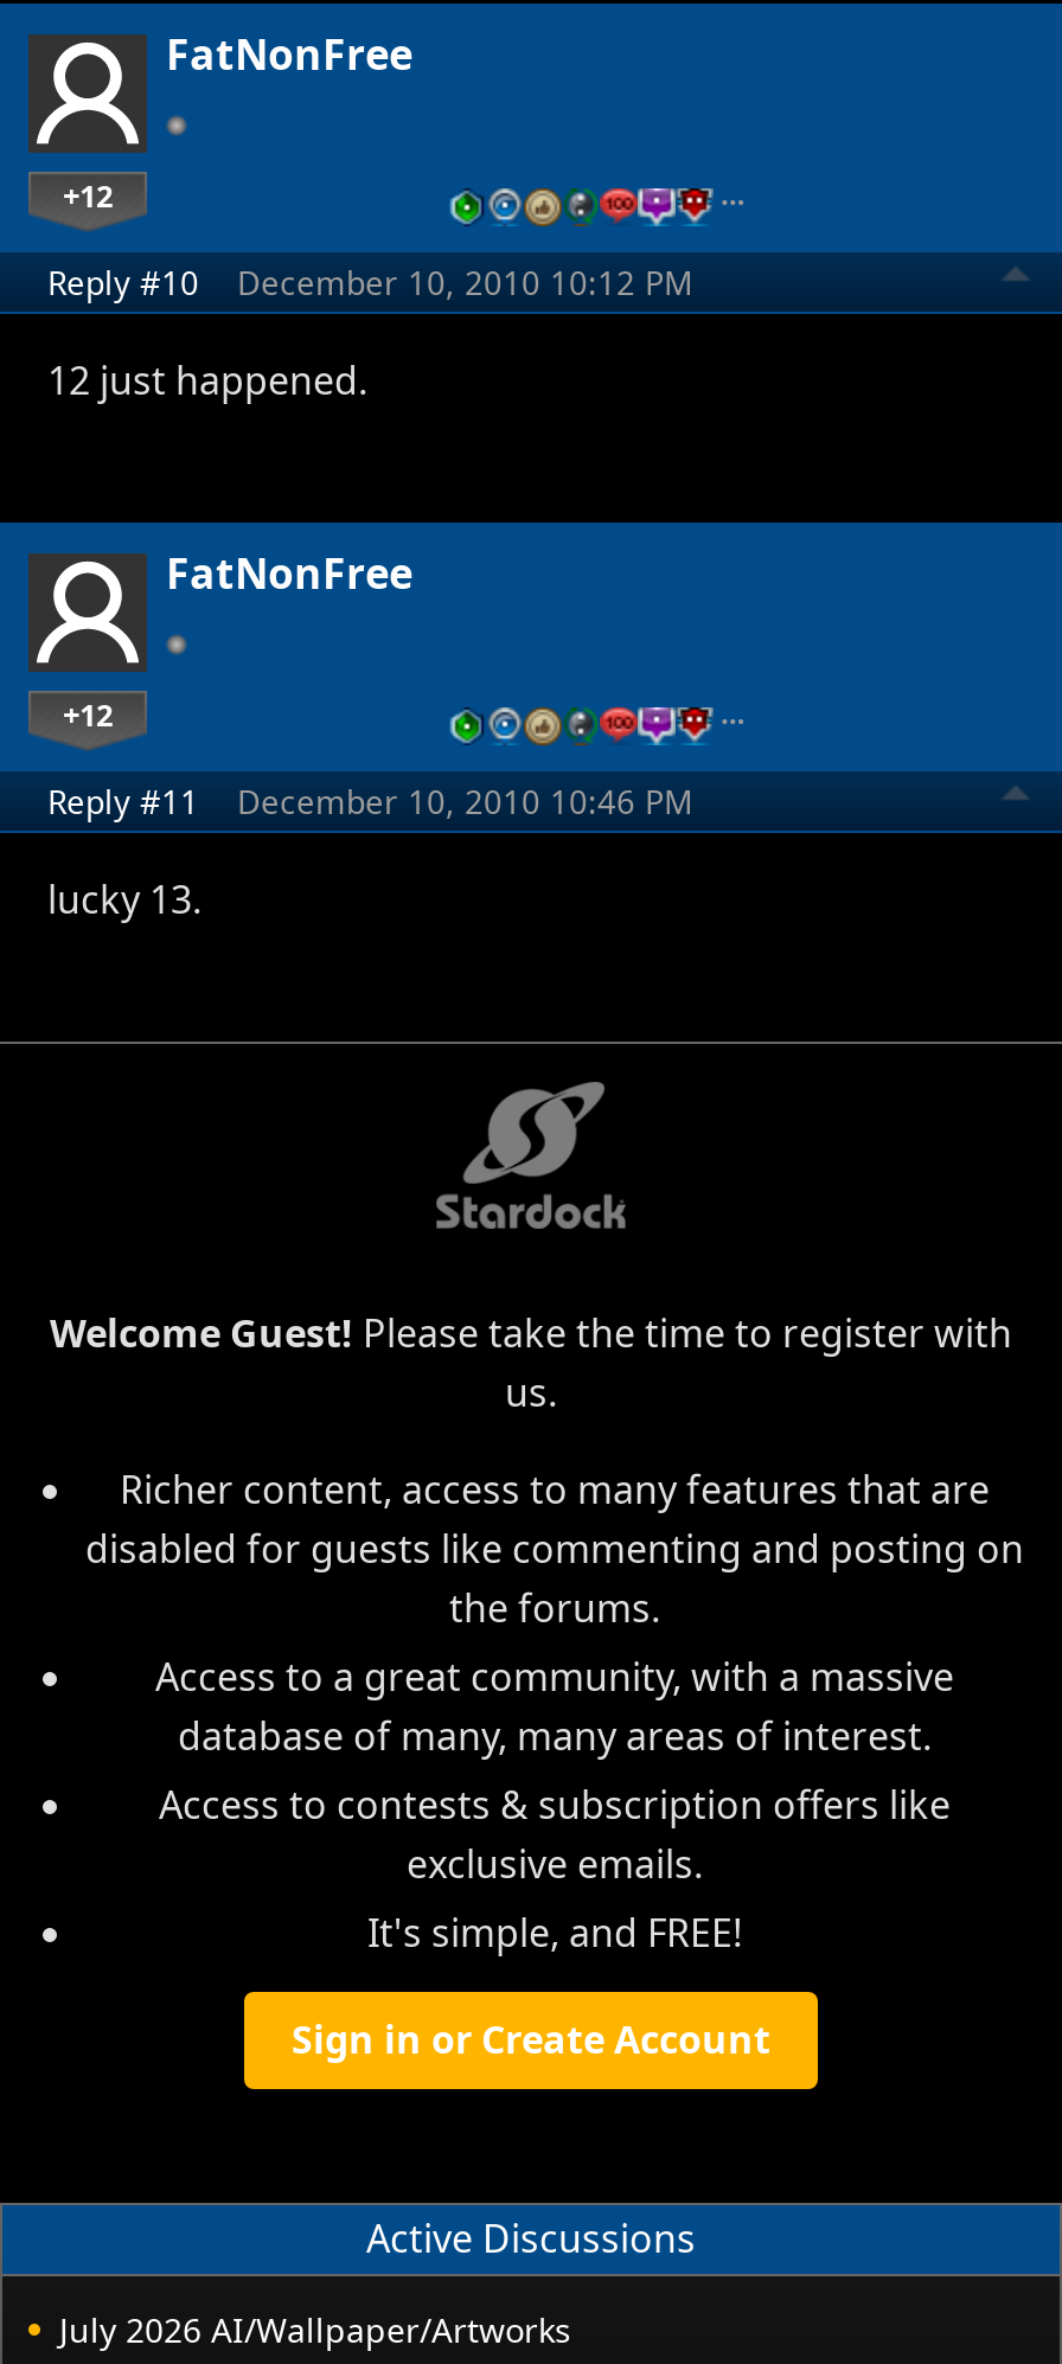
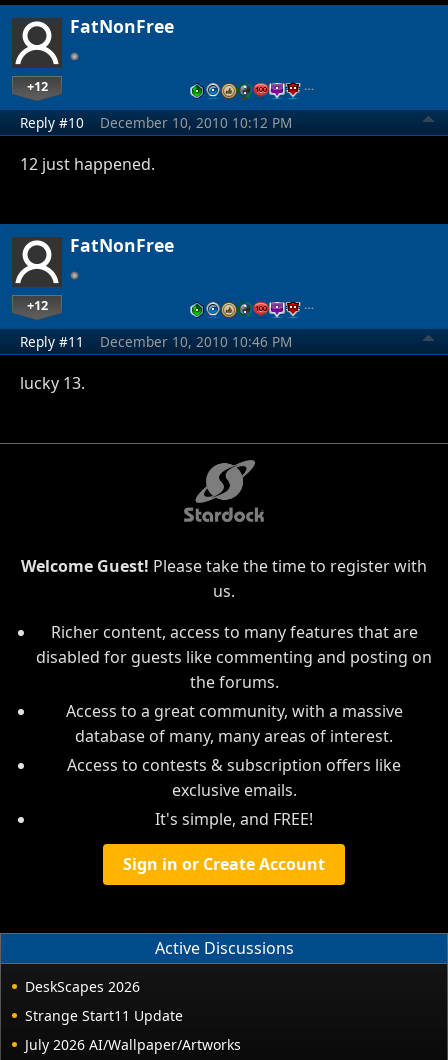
none -> [25,977,183,1025] DeskScapes 2026 | Strange Start11 Update

